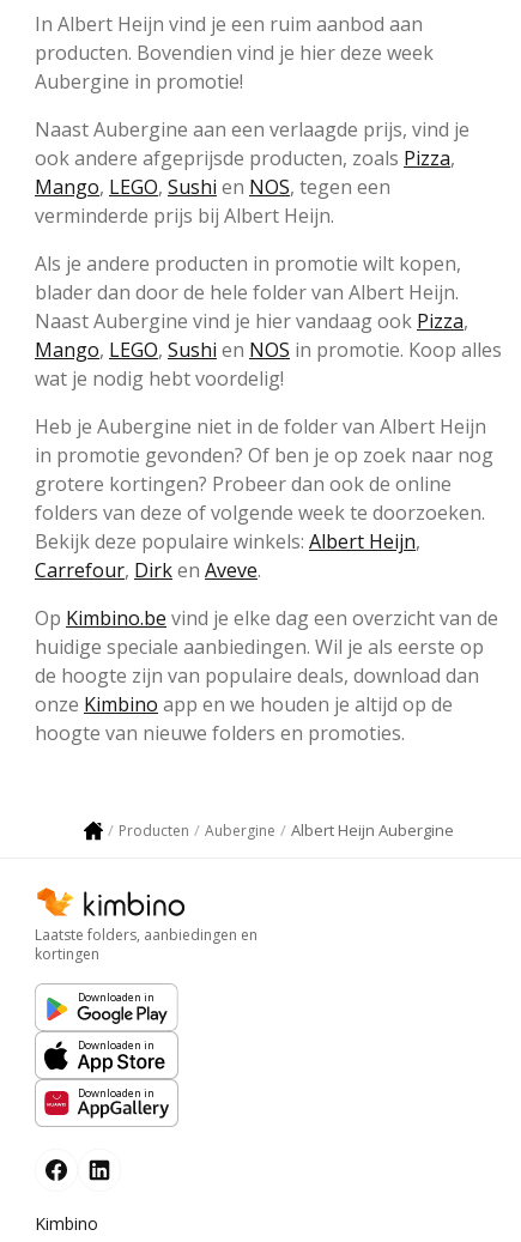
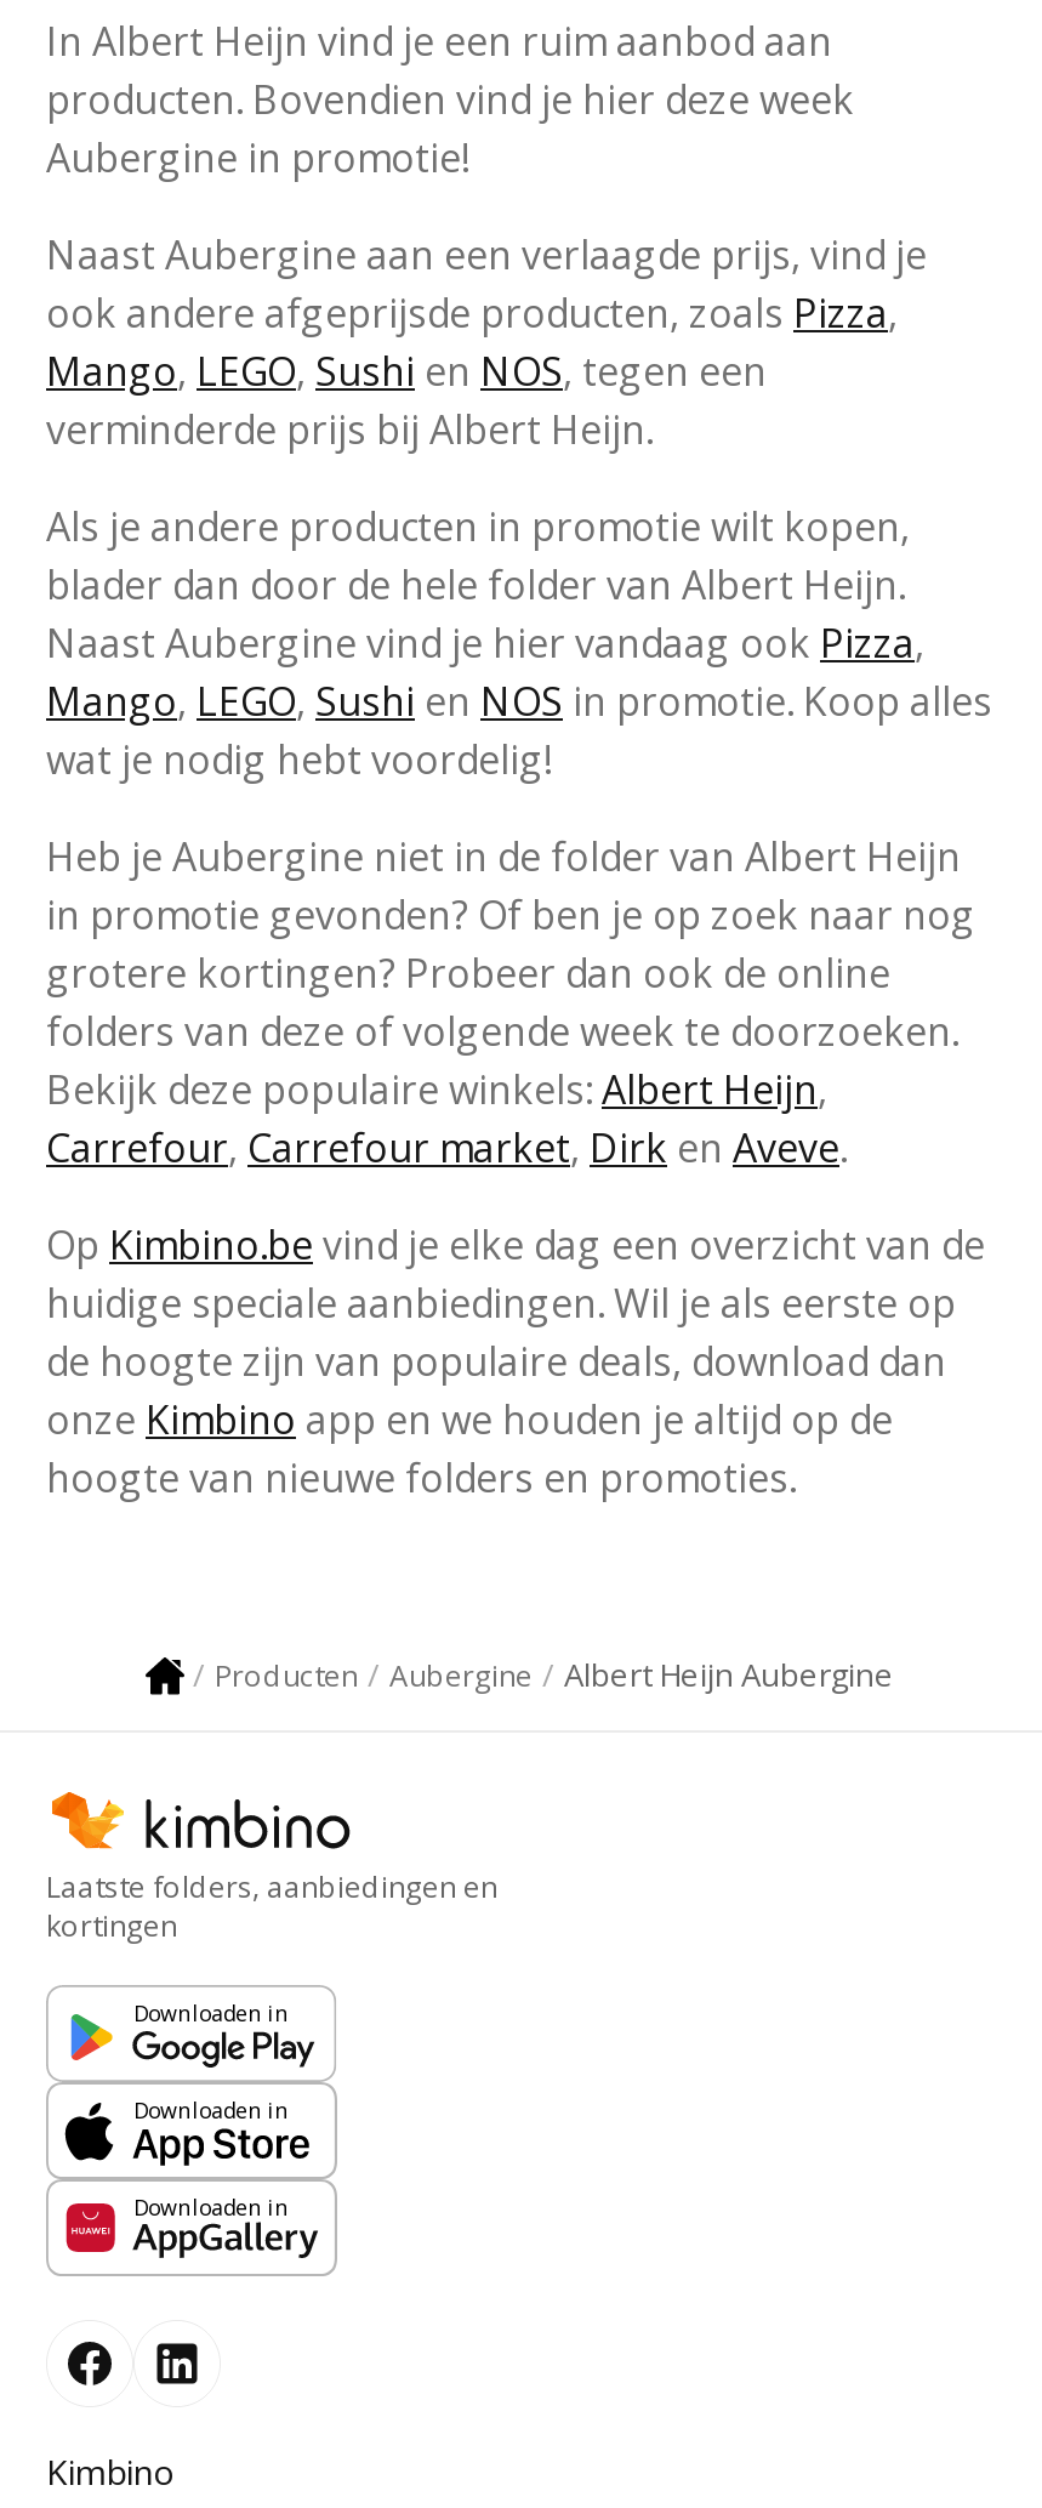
[35,557,261,583] Carrefour, Dirk en Aveve. -> [46,1121,847,1174] Carrefour, Carrefour market, Dirk en Aveve.

